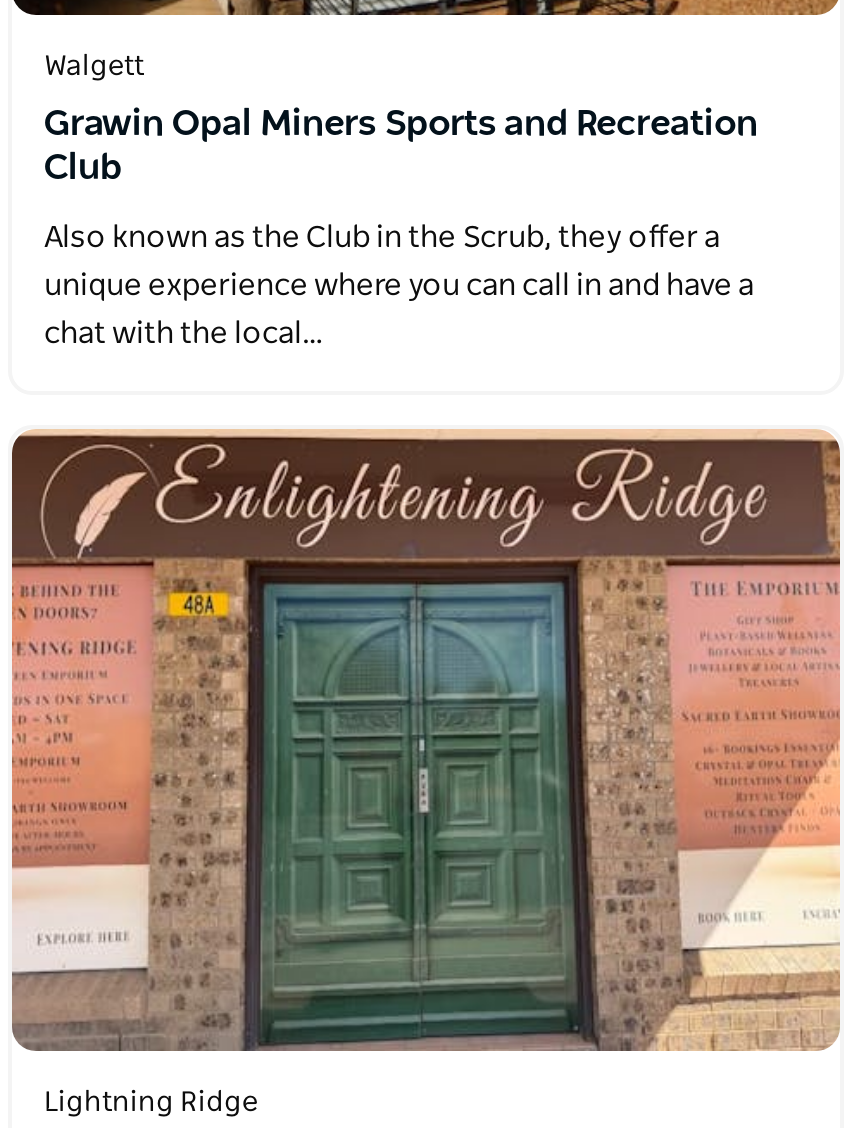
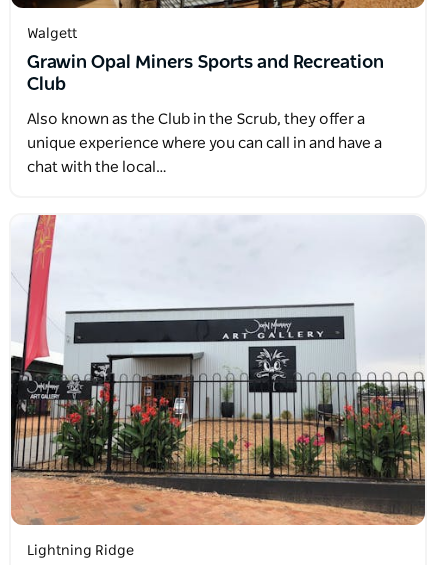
[10,428,842,1052] [image] -> [10,215,426,525] [image]

